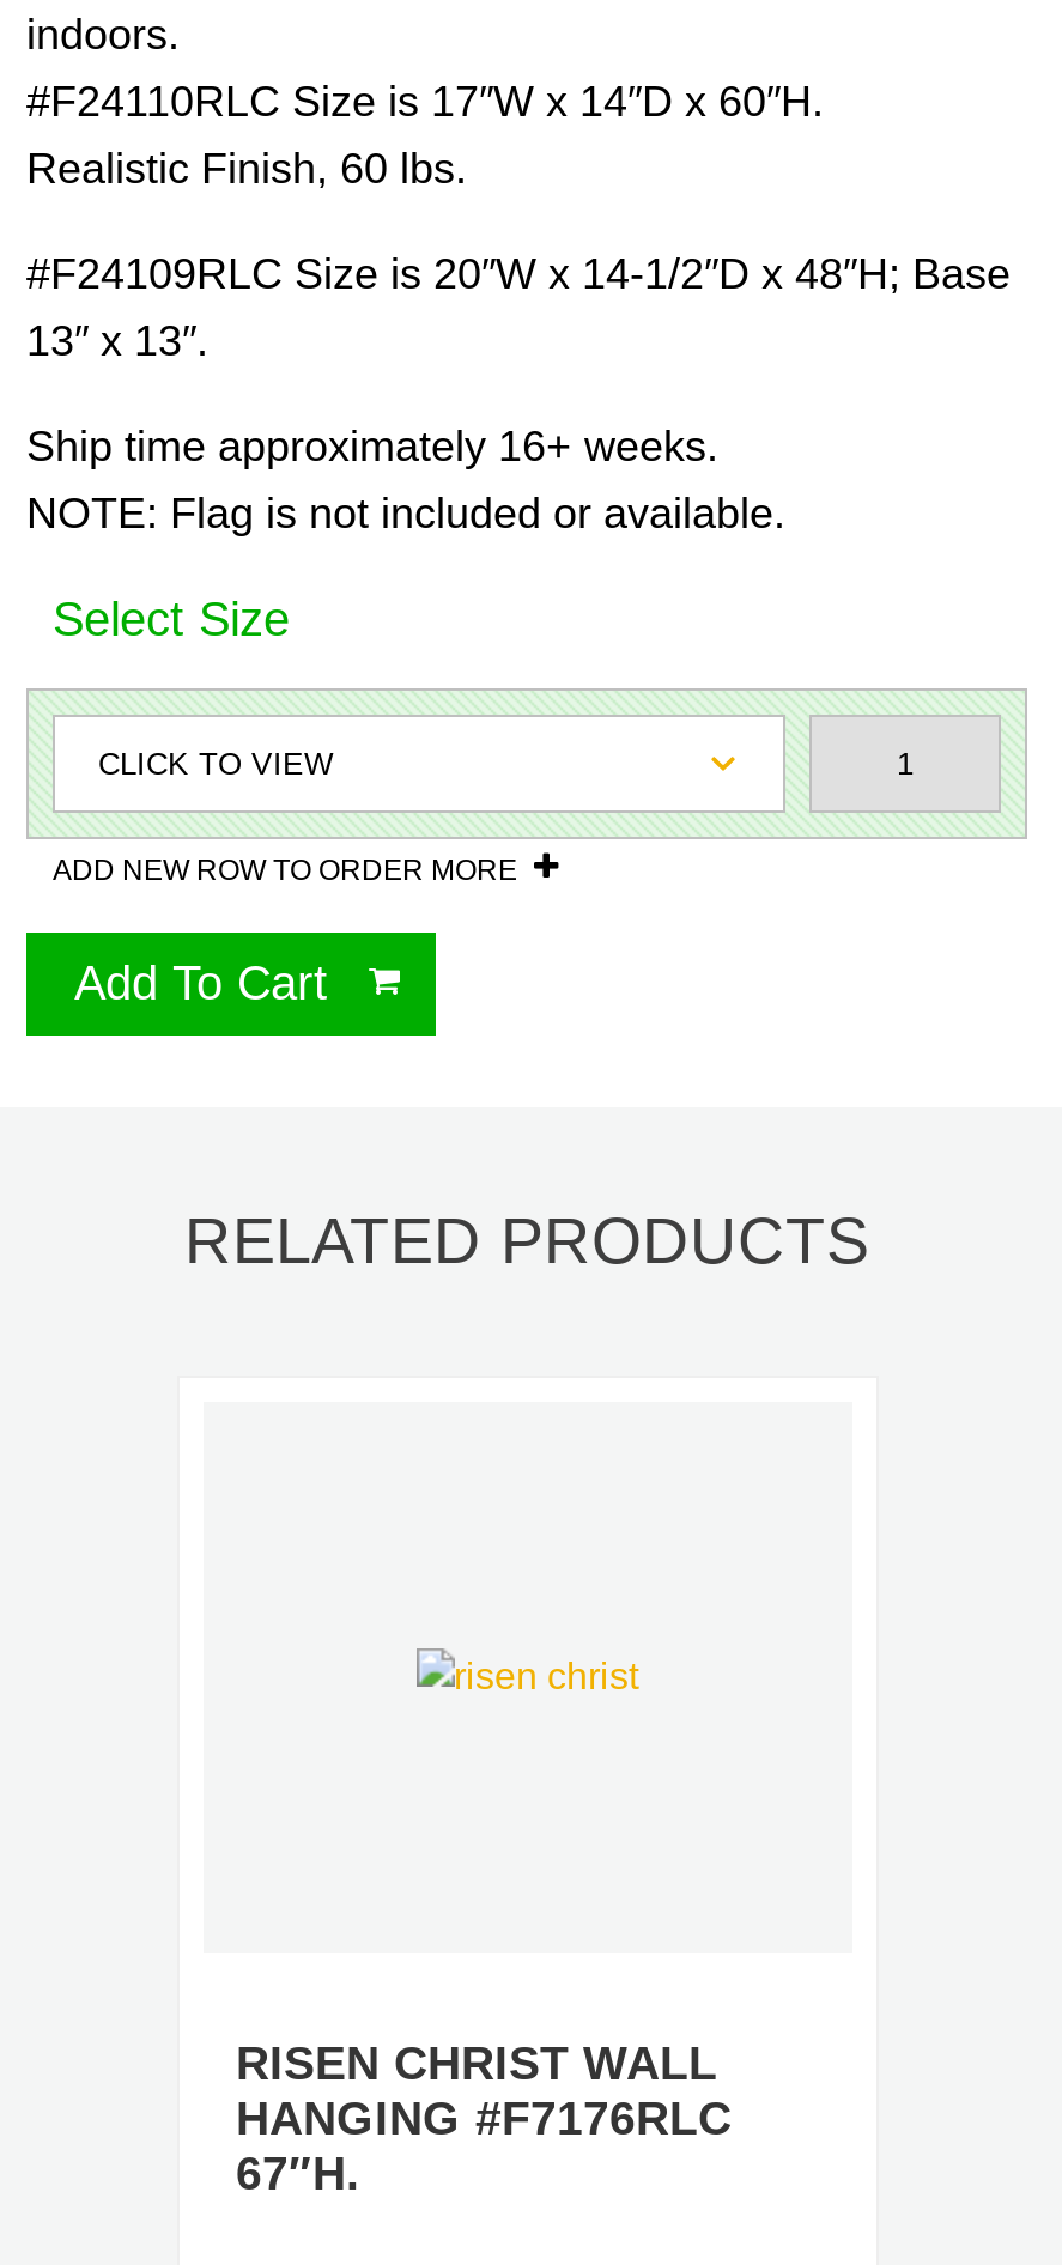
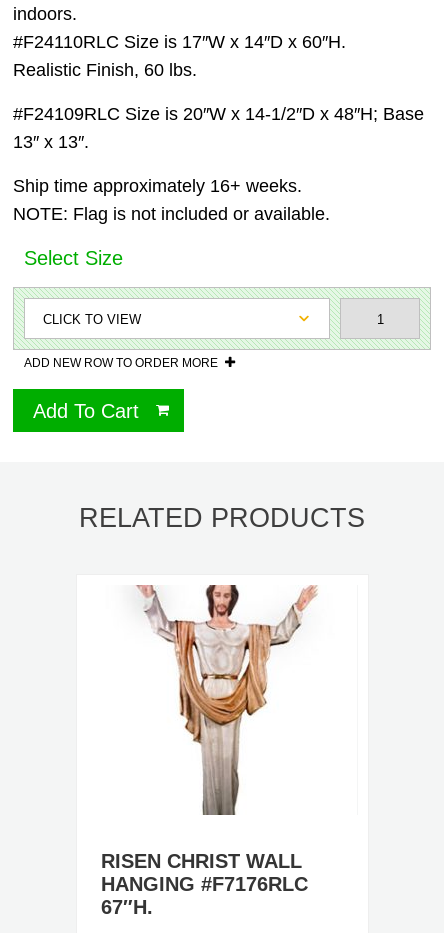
none -> [136,584,317,816] [image]

